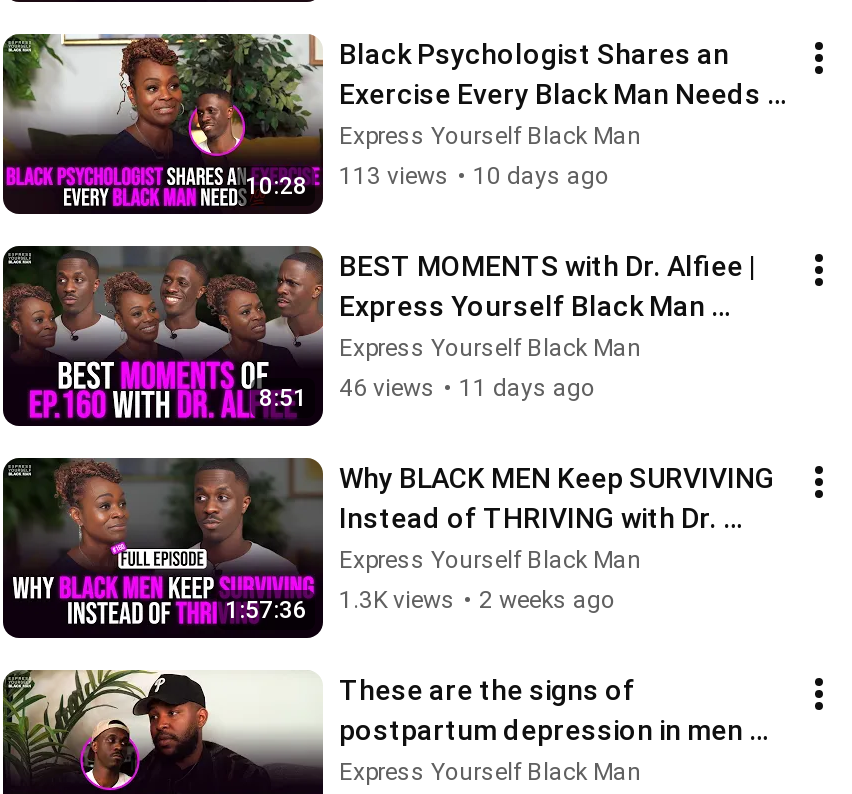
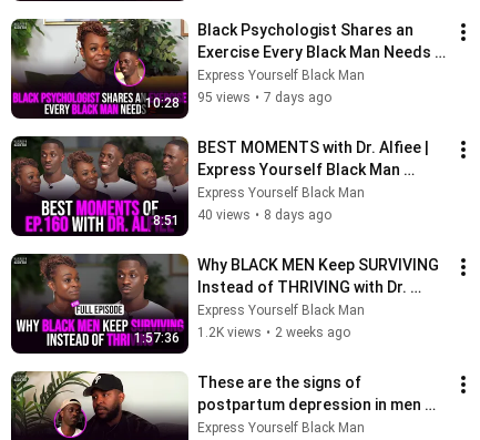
[339,162,609,190] 113 views • 10 days ago -> [197,90,331,105] 95 views • 7 days ago
[339,374,595,402] 46 views • 11 days ago -> [197,207,331,223] 40 views • 8 days ago
[339,586,615,614] 1.3K views • 2 weeks ago -> [197,325,350,340] 1.2K views • 2 weeks ago

